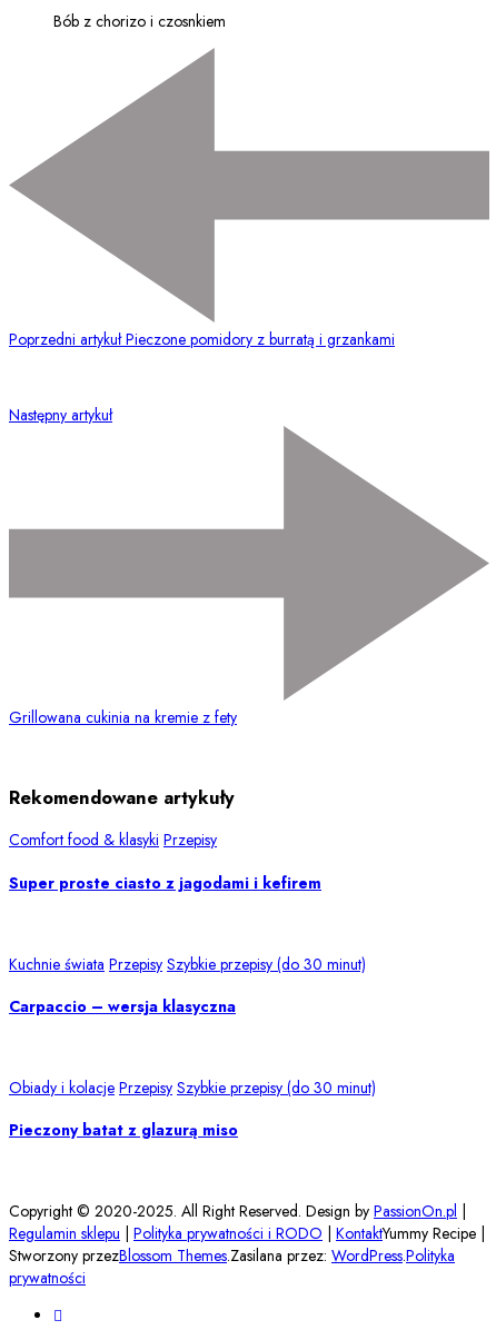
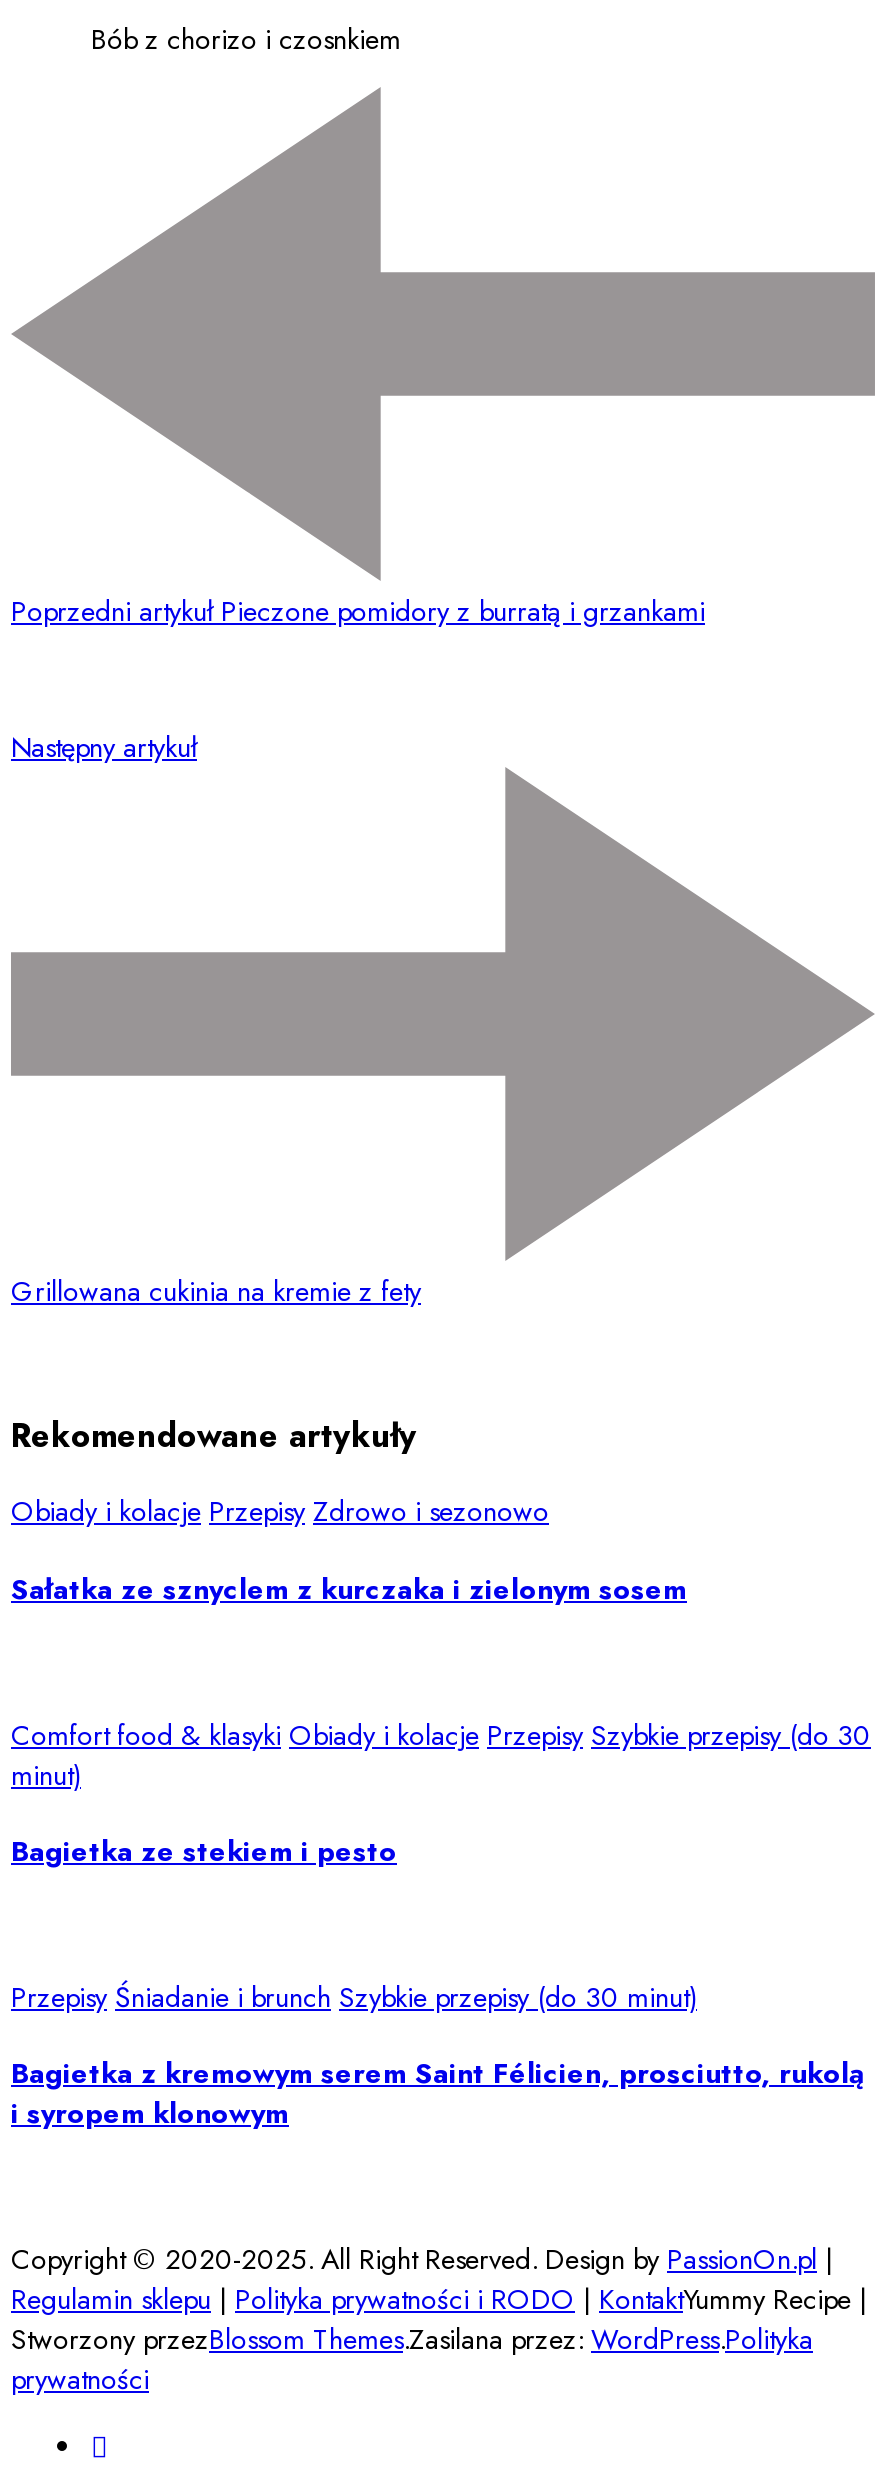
[9,829,217,851] Comfort food & klasyki Przepisy -> [11,1492,549,1532] Obiady i kolacje Przepisy Zdrowo i sezonowo
[9,872,321,894] Super proste ciasto z jagodami i kefirem -> [11,1569,687,1609] Sałatka ze sznyclem z kurczaka i zielonym sosem
[9,952,366,975] Kuchnie świata Przepisy Szybkie przepisy (do 30 minut) -> [11,1714,871,1794] Comfort food & klasyki Obiady i kolacje Przepisy Szybkie przepisy (do 30 | minut)
[9,995,236,1018] Carpaccio – wersja klasyczna -> [11,1831,397,1871] Bagietka ze stekiem i pesto
[9,1076,376,1098] Obiady i kolacje Przepisy Szybkie przepisy (do 30 minut) -> [11,1976,697,2016] Przepisy Śniadanie i brunch Szybkie przepisy (do 30 minut)
[9,1119,238,1141] Pieczony batat z glazurą miso -> [11,2054,865,2134] Bagietka z kremowym serem Saint Félicien, prosciutto, rukolą | i syropem klonowym

